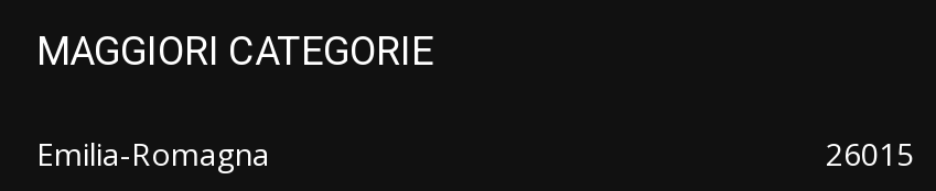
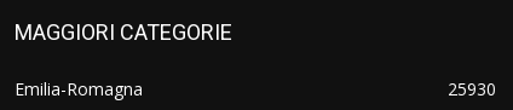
[826,133,914,175] 26015 -> [448,77,496,100] 25930

